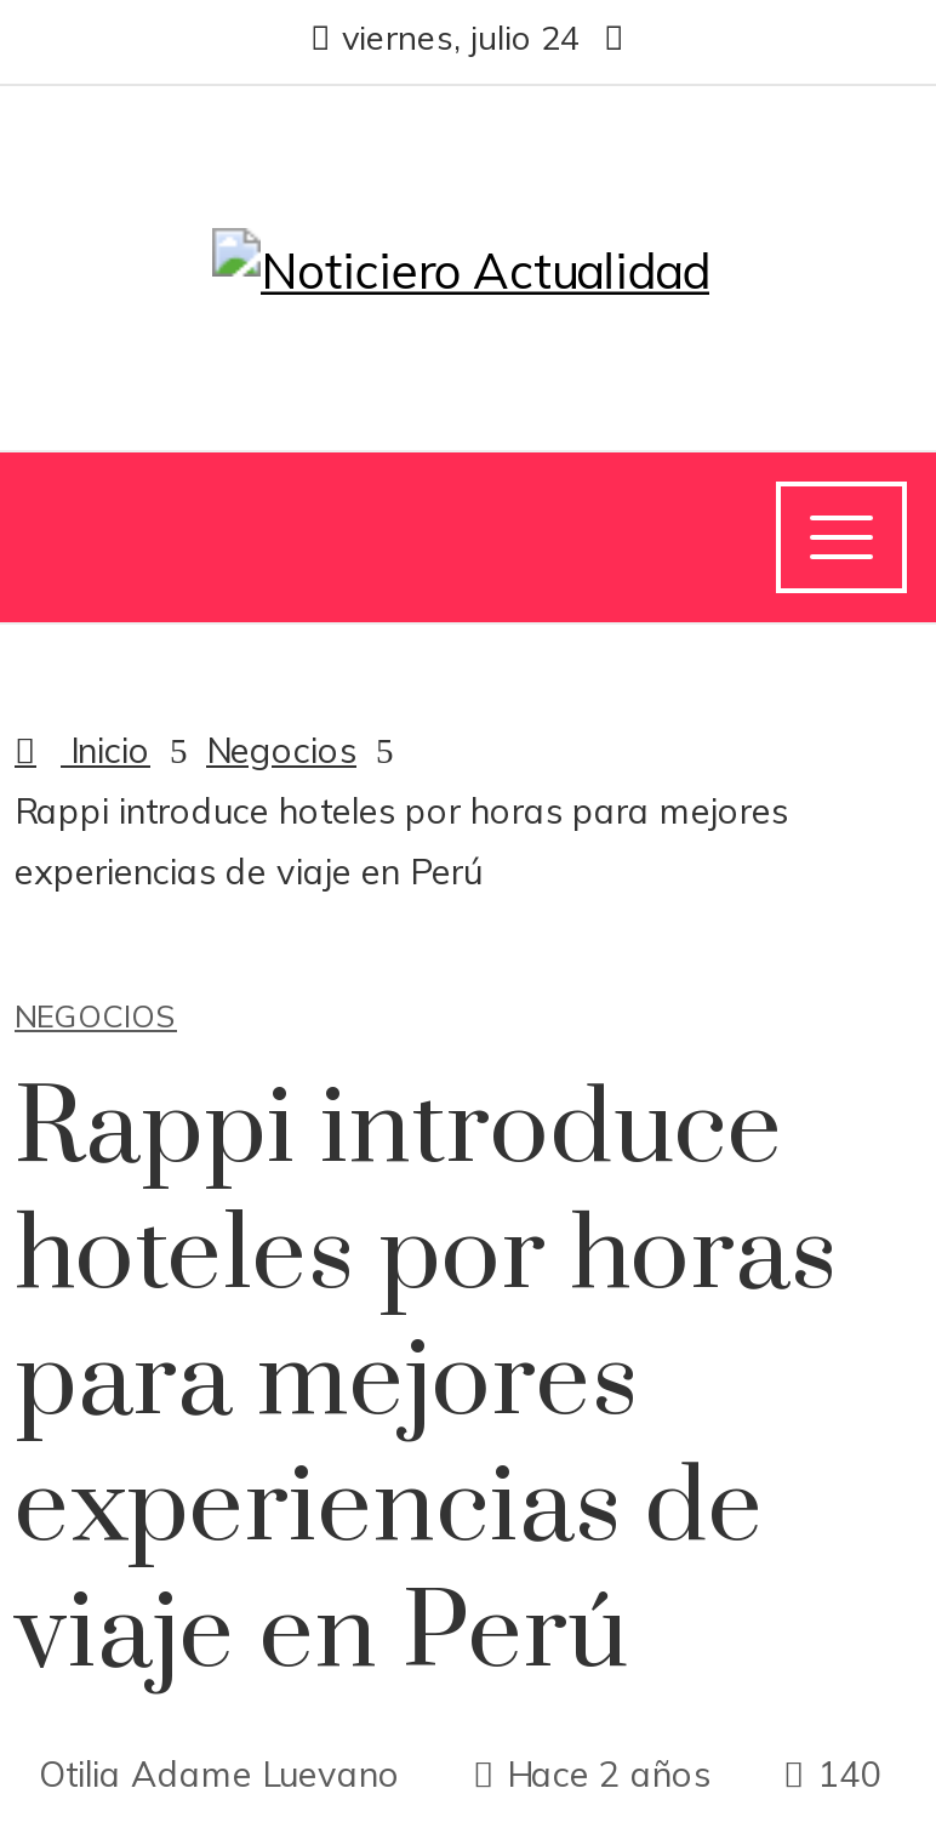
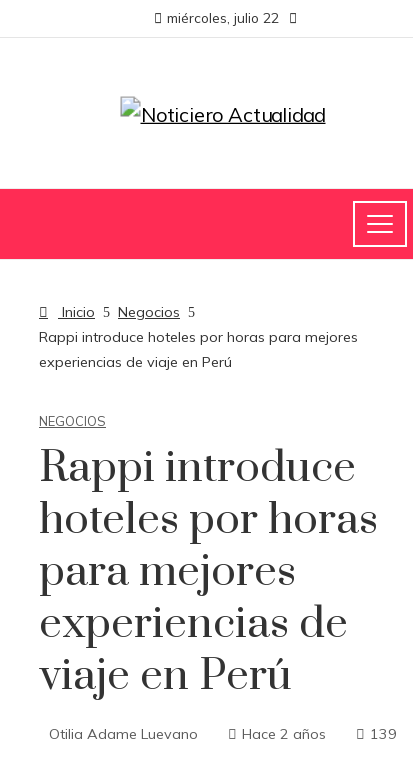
[342,16,580,57] viernes, julio 24 -> [167,9,279,26] miércoles, julio 22
[817,1753,883,1796] 140 -> [370,725,397,743] 139

